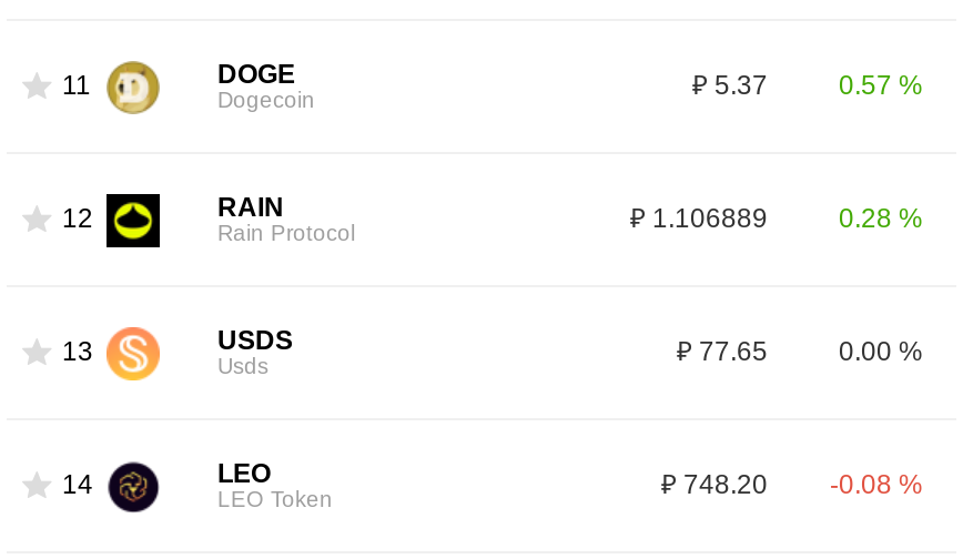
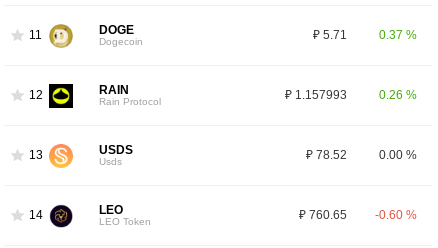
[692,71,768,102] ₽ 5.37 -> [313,28,347,42] ₽ 5.71
[839,71,923,102] 0.57 % -> [379,28,417,42] 0.37 %
[630,204,768,235] ₽ 1.106889 -> [285,88,347,102] ₽ 1.157993
[839,204,923,235] 0.28 % -> [379,88,417,102] 0.26 %
[677,337,768,368] ₽ 77.65 -> [306,148,347,162] ₽ 78.52
[661,470,768,501] ₽ 748.20 -> [299,208,347,222] ₽ 760.65
[830,470,923,501] -0.08 % -> [375,208,417,222] -0.60 %

